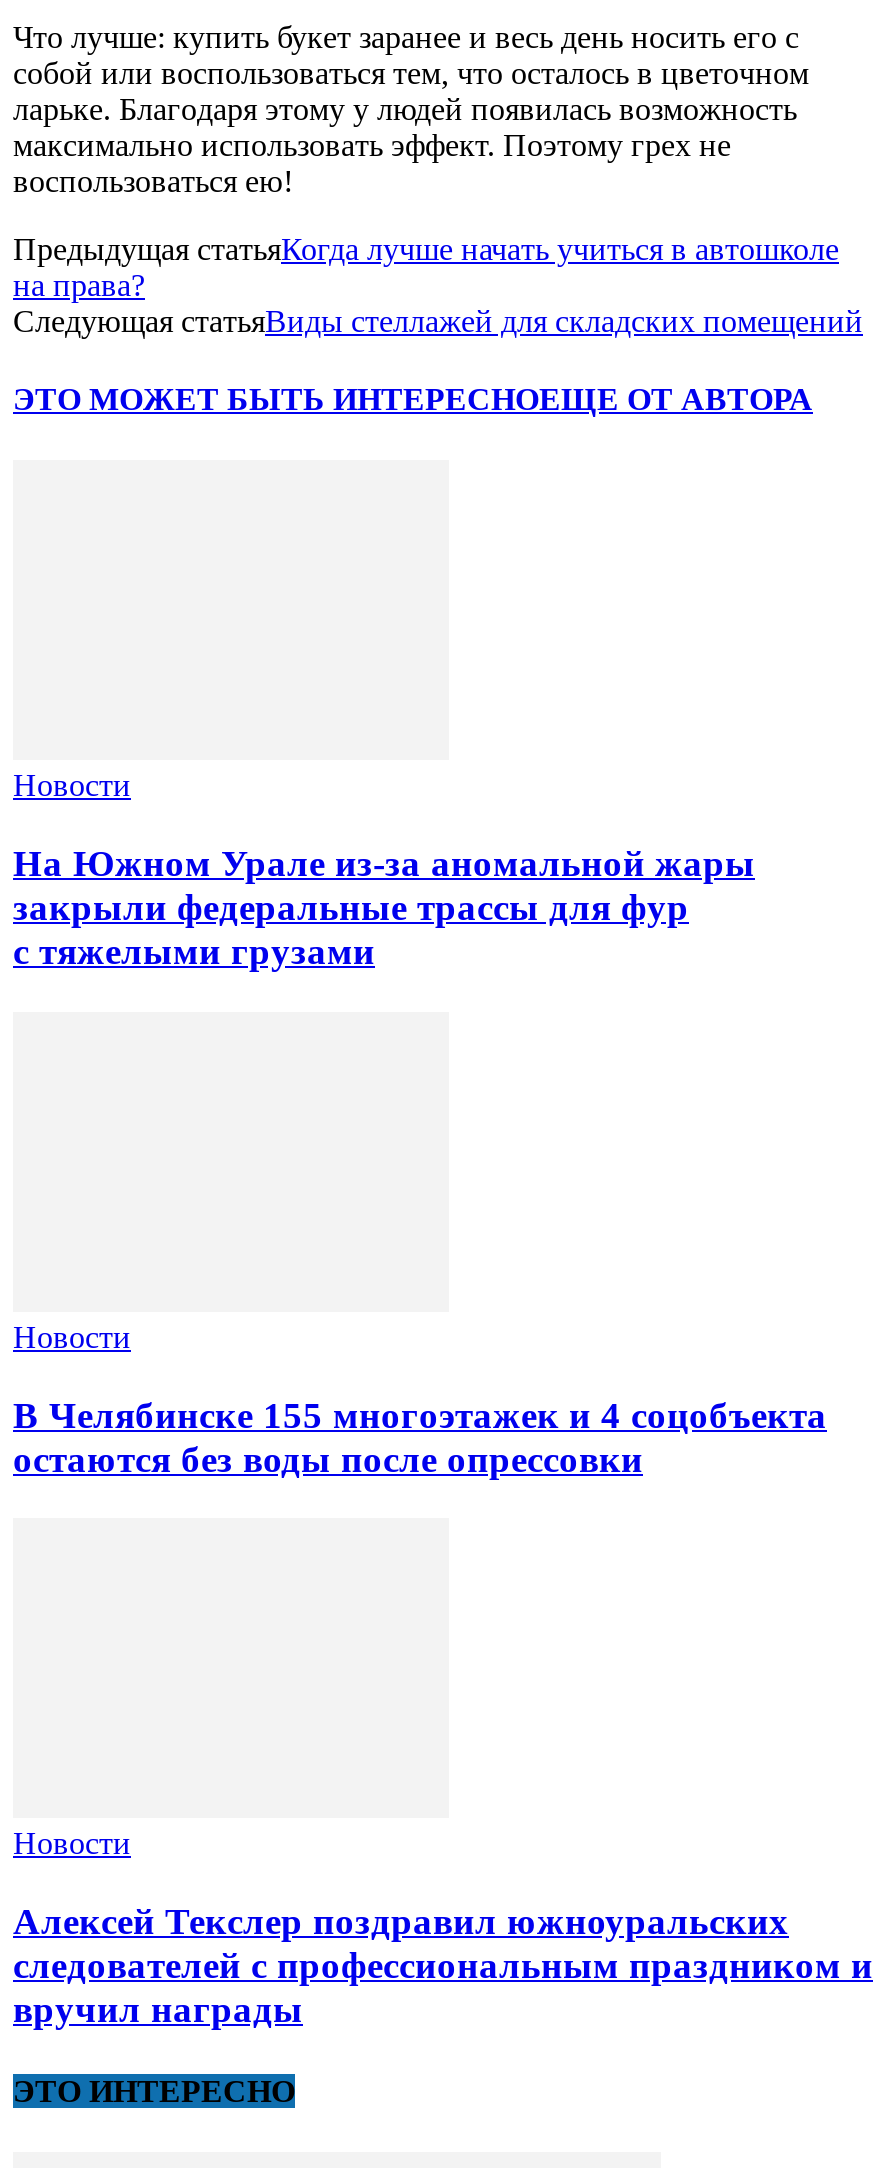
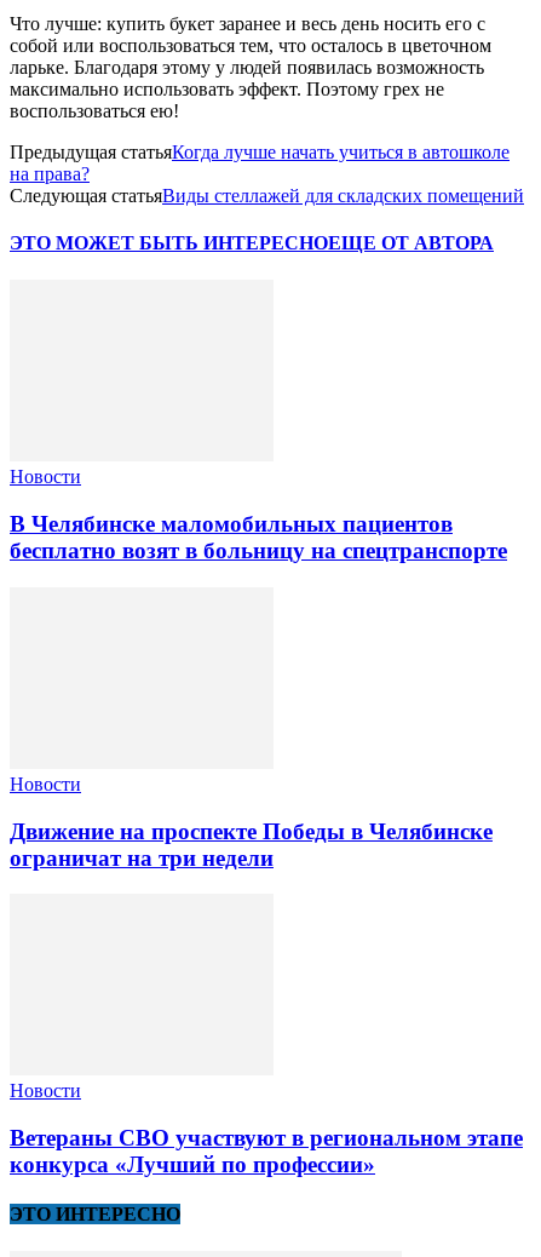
[13,842,755,972] На Южном Урале из‑за аномальной жары | закрыли федеральные трассы для фур | с тяжелыми грузами -> [10,511,507,563] В Челябинске маломобильных пациентов | бесплатно возят в больницу на спецтранспорте
[13,1393,827,1479] В Челябинске 155 многоэтажек и 4 соцобъекта | остаются без воды после опрессовки -> [10,818,493,870] Движение на проспекте Победы в Челябинске | ограничат на три недели
[13,1900,873,2030] Алексей Текслер поздравил южноуральских | следователей с профессиональным праздником и | вручил награды -> [10,1125,523,1177] Ветераны СВО участвуют в региональном этапе | конкурса «Лучший по профессии»

